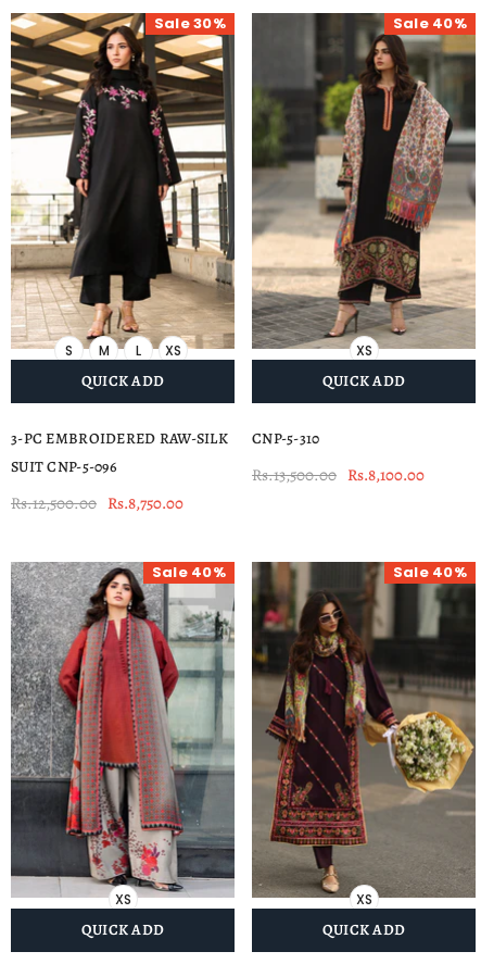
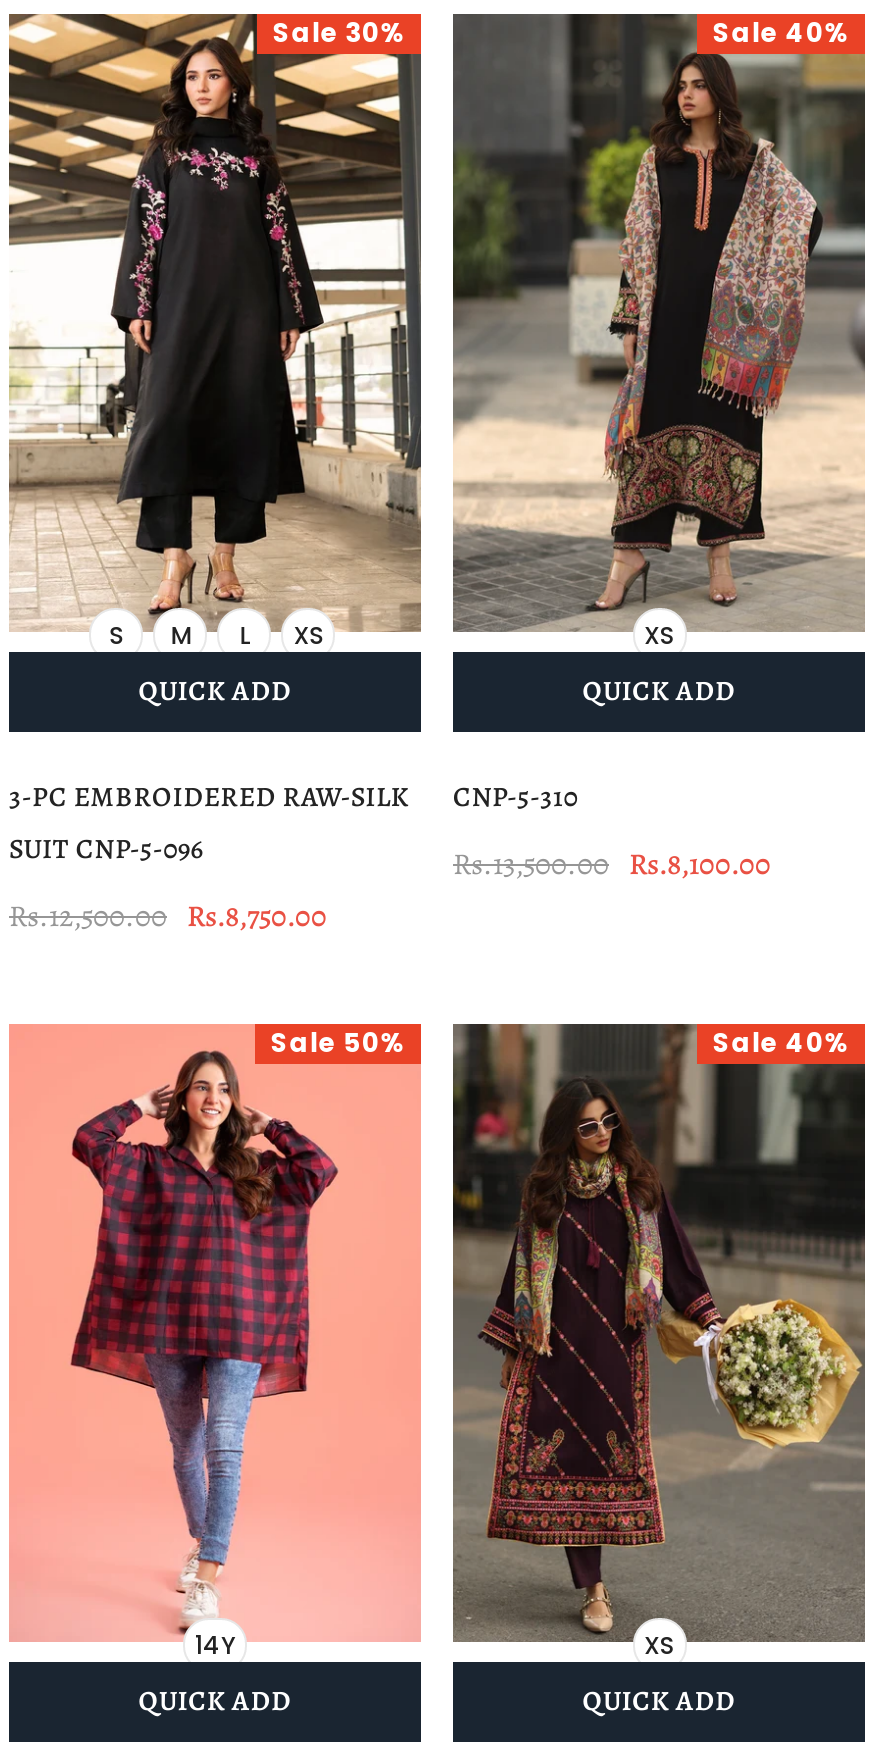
[10,561,236,898] [image] | Sale 40% -> [9,1024,421,1642] [image] | Sale 50%
[115,890,131,908] XS -> [195,1628,235,1662] 14Y

